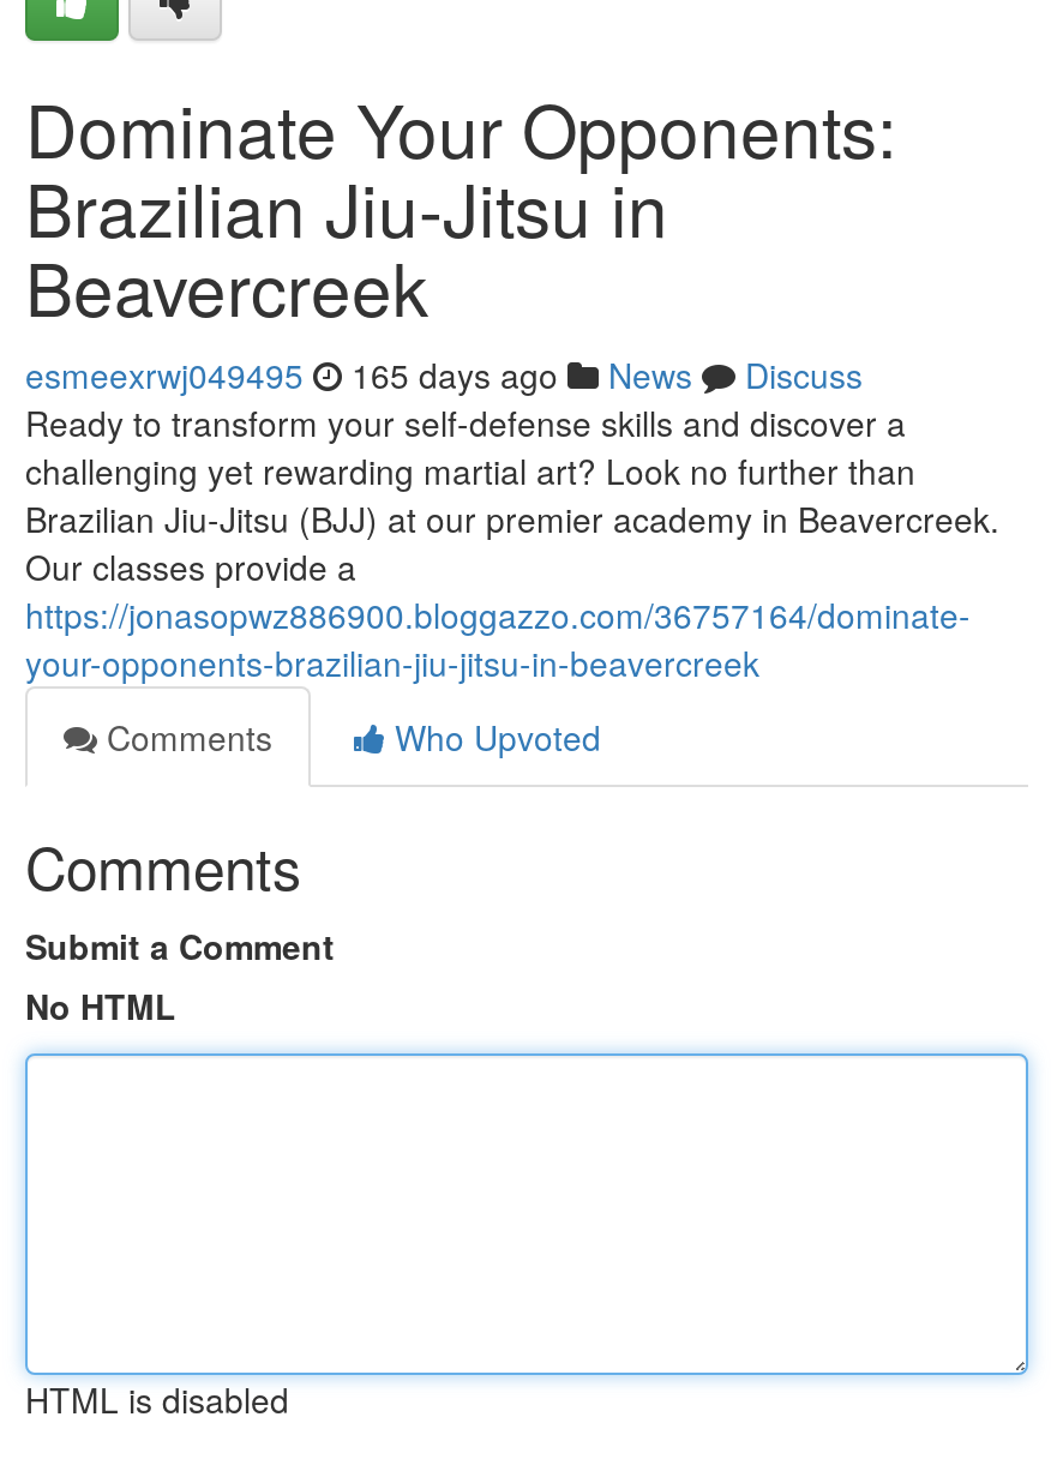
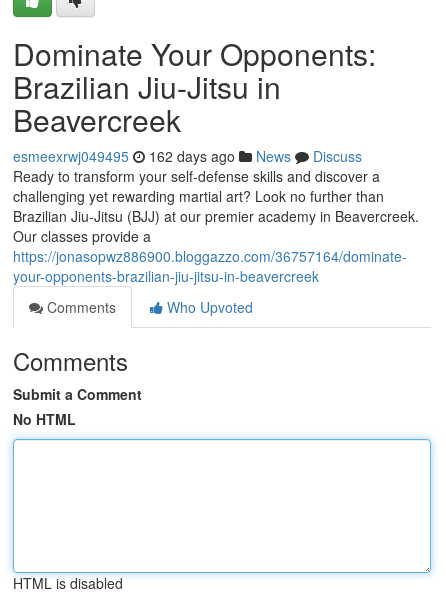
[25,350,863,398] esmeexrwj049495 165 days ago News Discuss -> [13,146,362,166] esmeexrwj049495 162 days ago News Discuss

